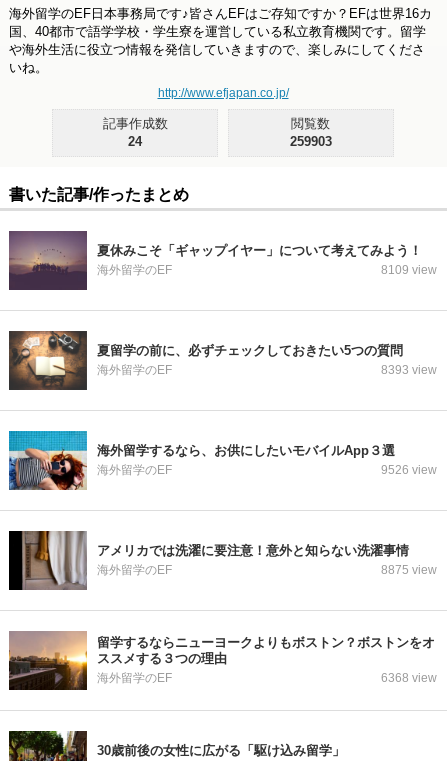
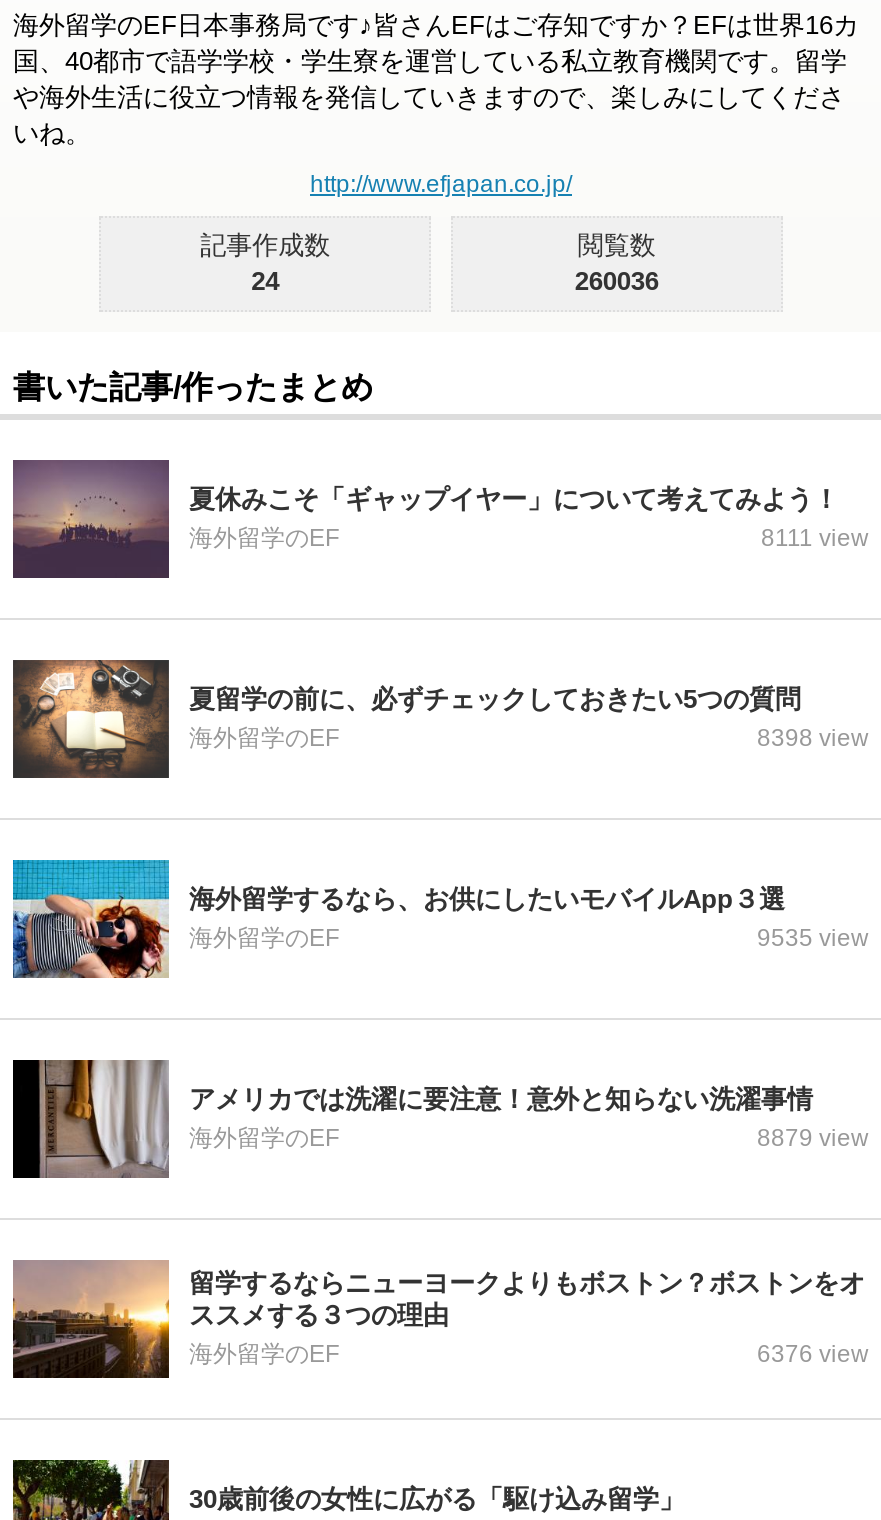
[290,134,332,149] 259903 -> [575,266,659,296] 260036
[381,263,437,277] 8109 view -> [761,524,869,552] 8111 view
[381,363,437,377] 8393 view -> [757,724,869,752] 8398 view
[381,463,437,477] 9526 view -> [757,924,869,952] 9535 view
[381,563,437,577] 8875 view -> [757,1124,869,1152] 8879 view
[381,671,437,685] 6368 view -> [757,1340,869,1368] 6376 view

